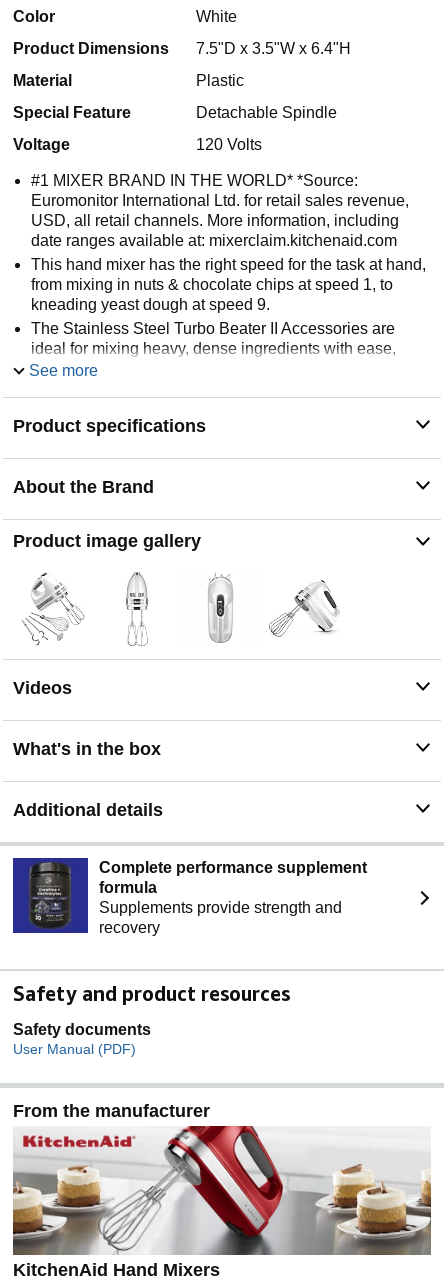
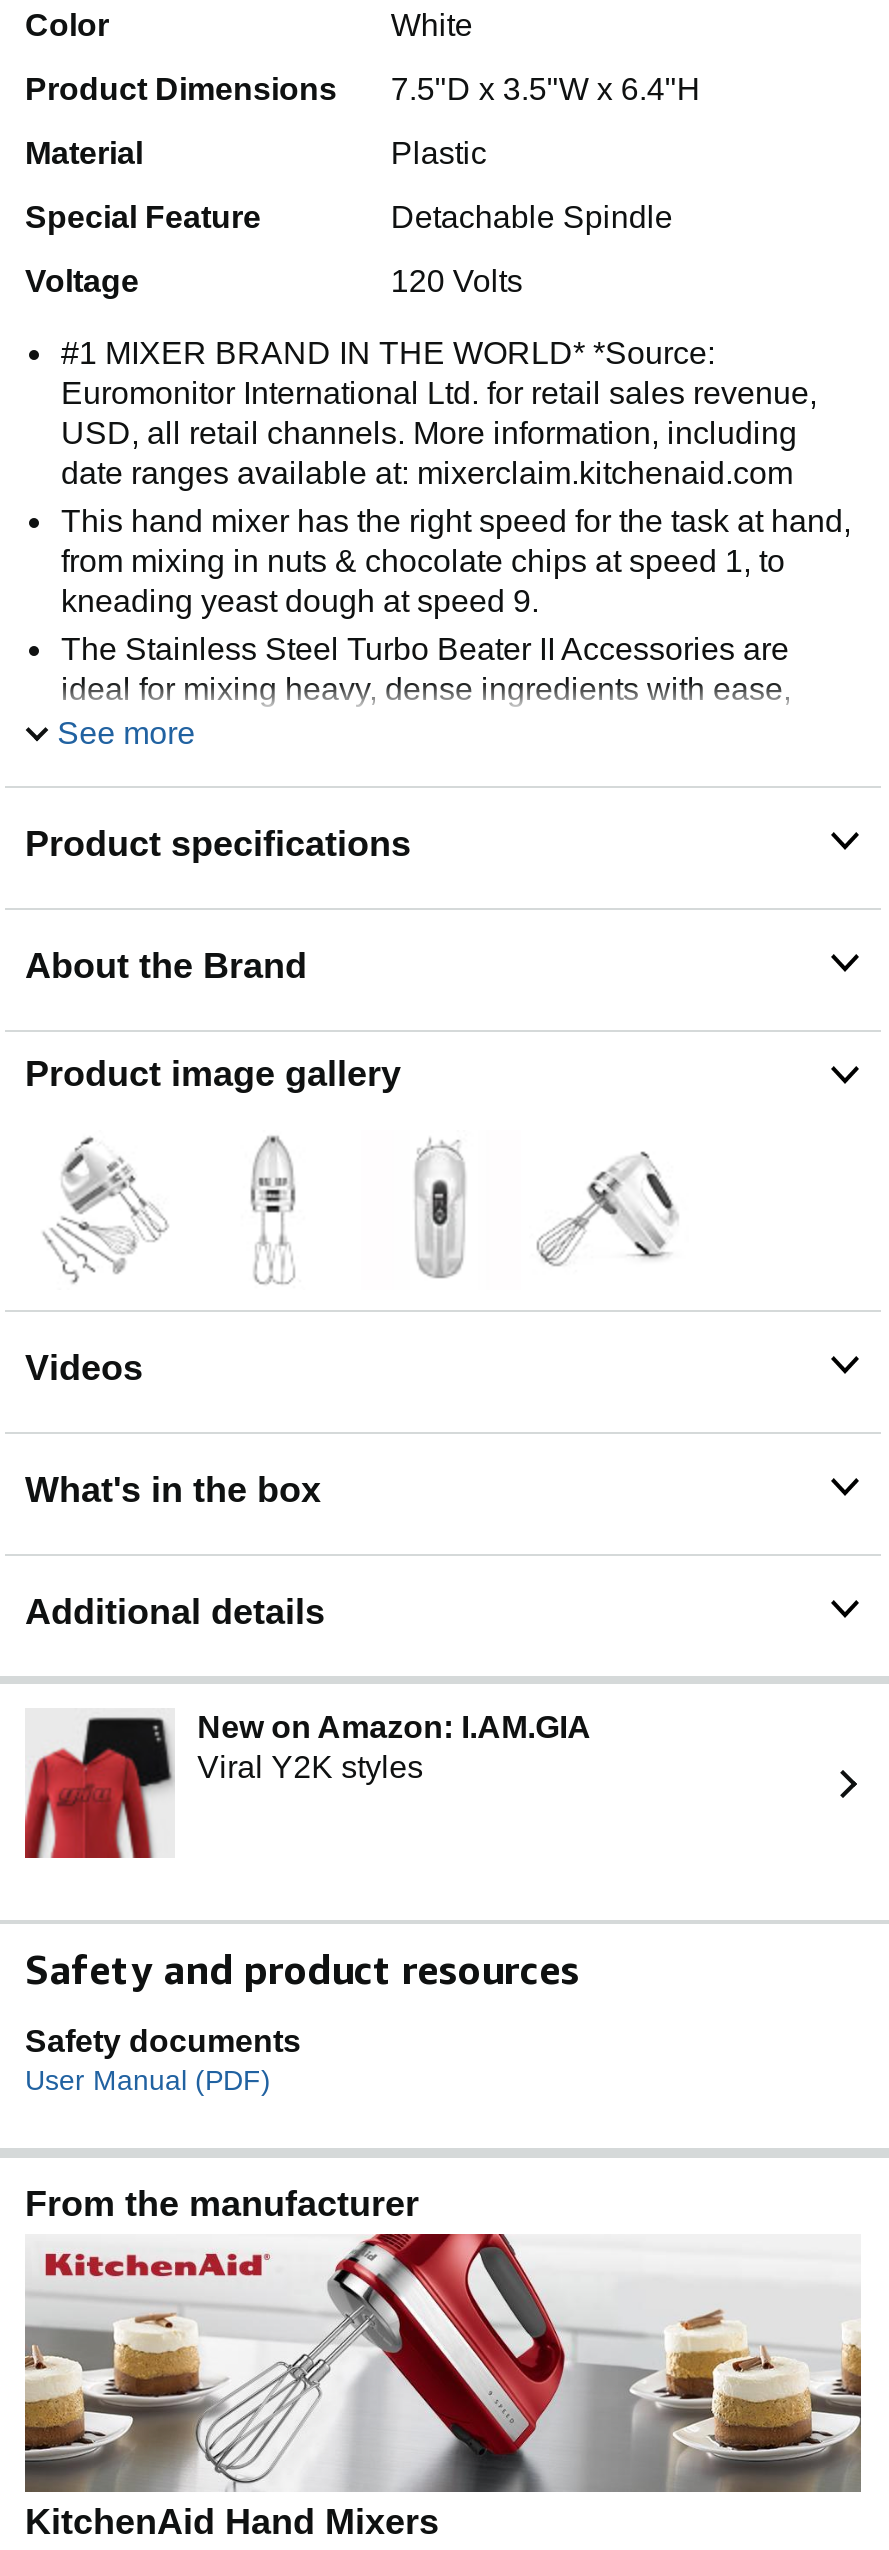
[12,857,367,936] [image] | Complete performance supplement | formula | Supplements provide strength and | recovery -> [23,1708,591,1860] [image] | New on Amazon: I.AM.GIA | Viral Y2K styles

